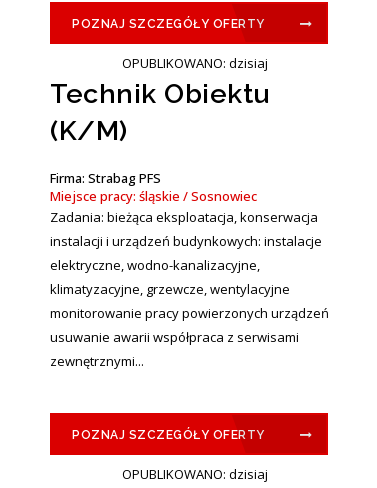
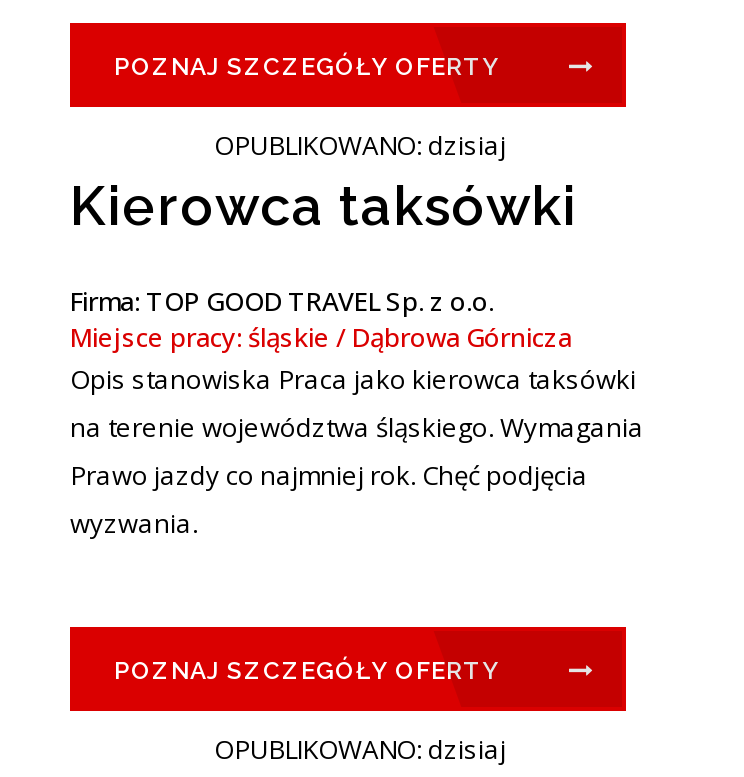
[50,78,269,146] Technik Obiektu | (K/M) -> [70,175,577,237] Kierowca taksówki
[50,169,329,370] Firma: Strabag PFS | Miejsce pracy: śląskie / Sosnowiec | Zadania: bieżąca eksploatacja, konserwacja | instalacji i urządzeń budynkowych: instalacje | elektryczne, wodno-kanalizacyjne, | klimatyzacyjne, grzewcze, wentylacyjne | monitorowanie pracy powierzonych urządzeń | usuwanie awarii współpraca z serwisami | zewnętrznymi... -> [70,283,644,541] Firma: TOP GOOD TRAVEL Sp. z o.o. | Miejsce pracy: śląskie / Dąbrowa Górnicza | Opis stanowiska Praca jako kierowca taksówki | na terenie województwa śląskiego. Wymagania | Prawo jazdy co najmniej rok. Chęć podjęcia | wyzwania.

